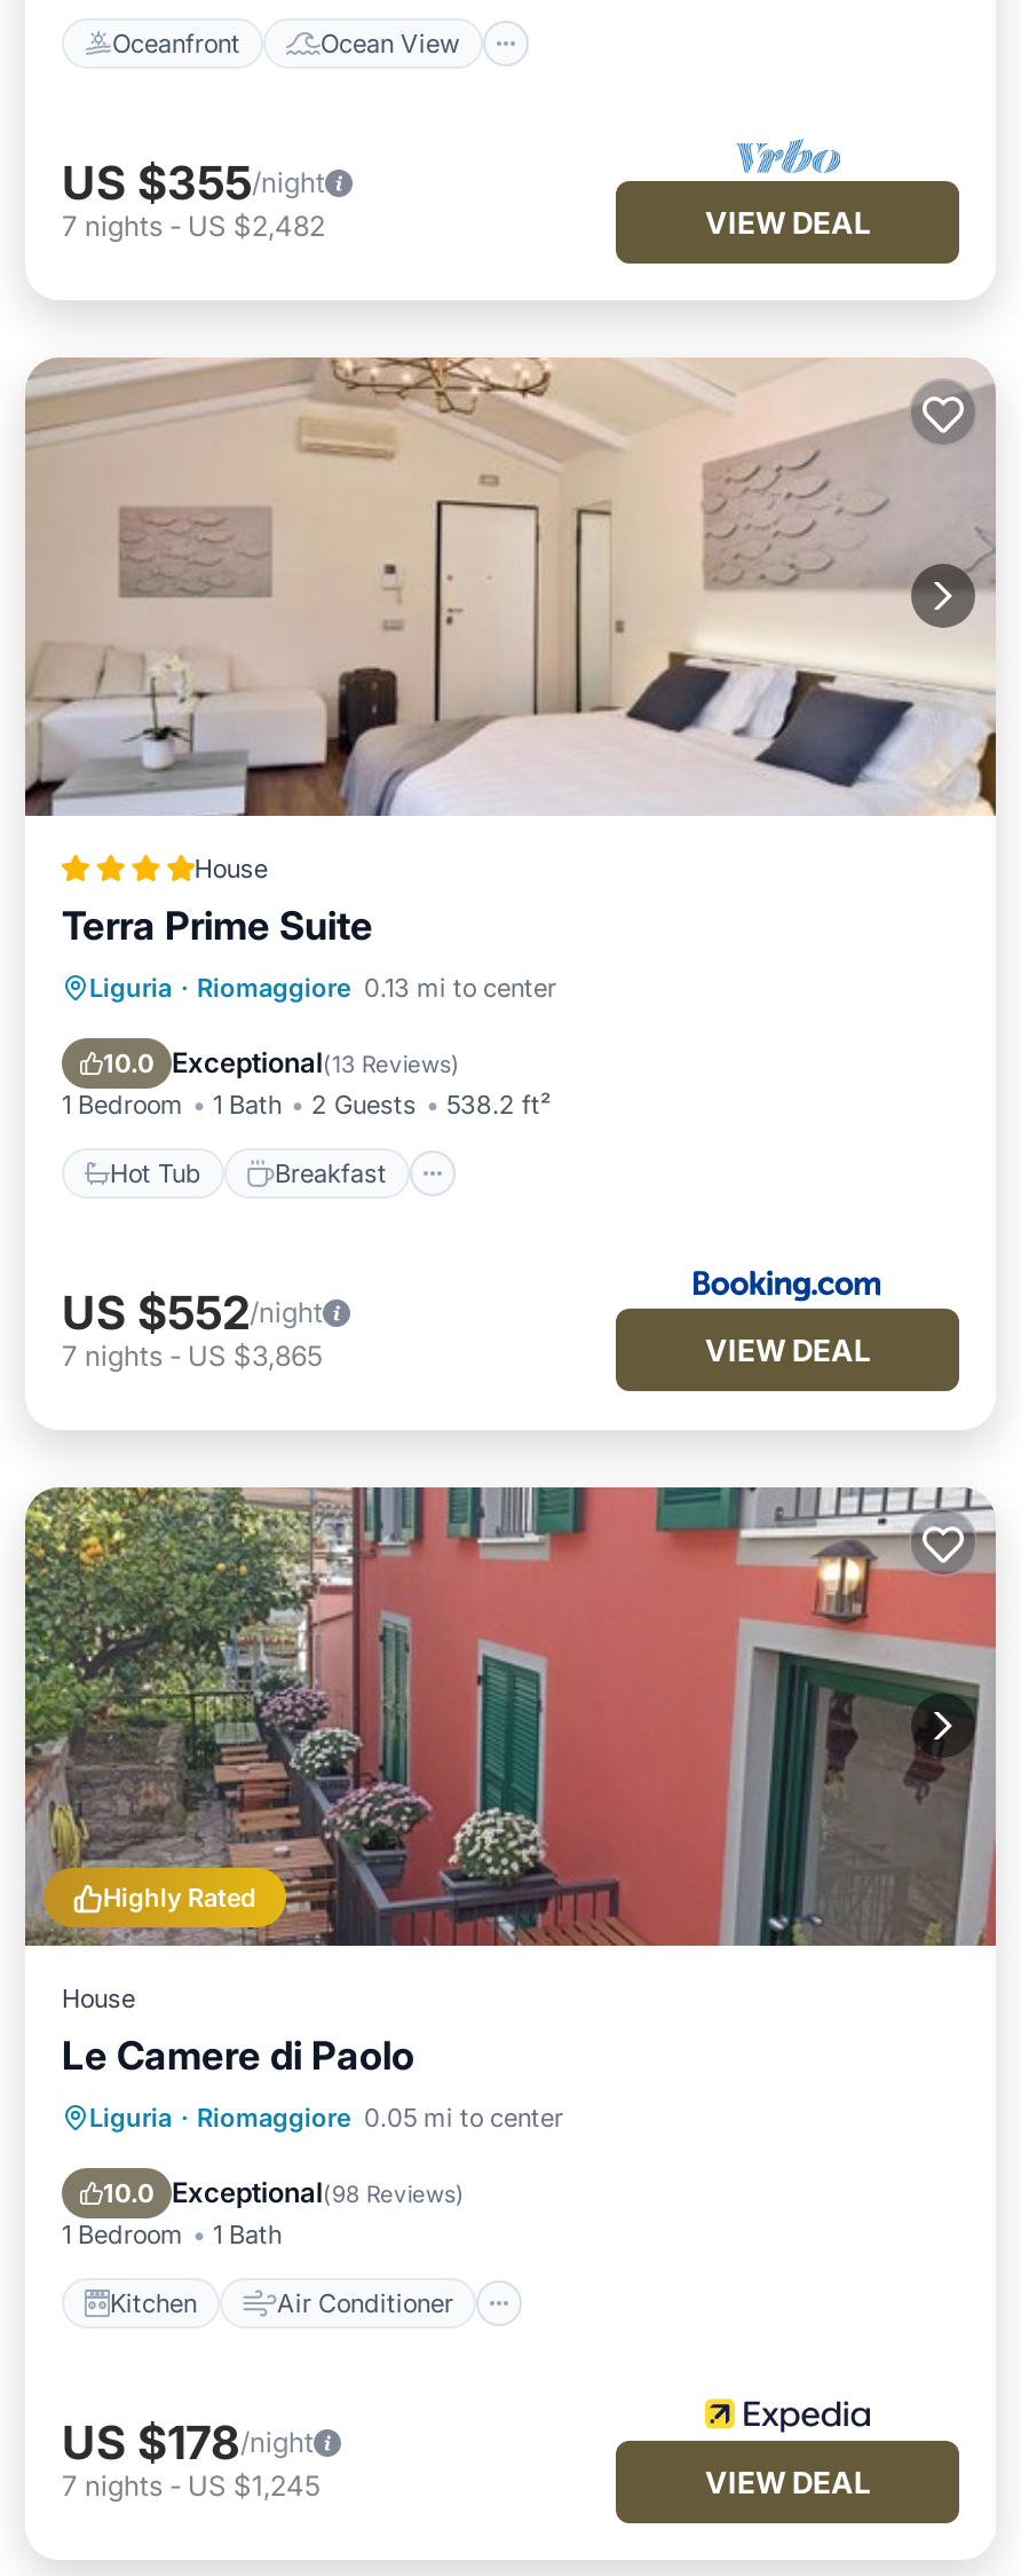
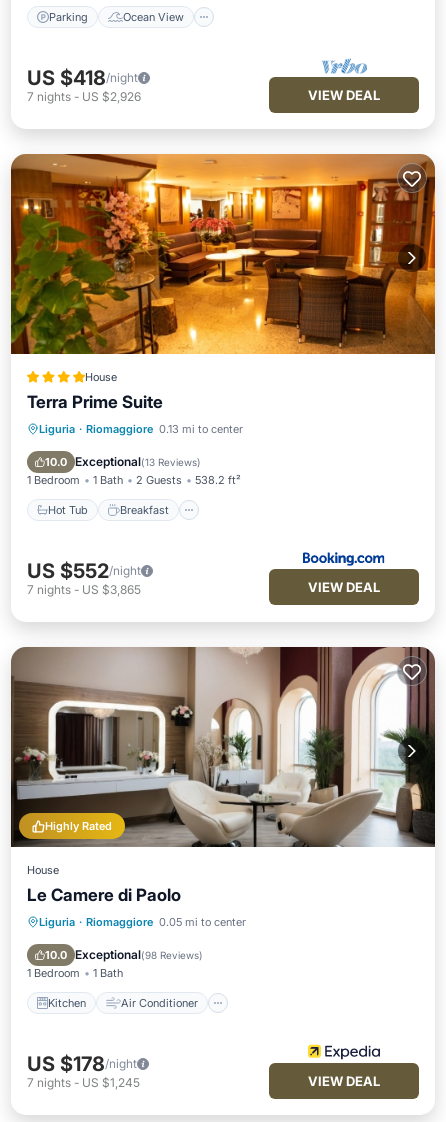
[112,26,240,58] Oceanfront -> [49,9,88,23] Parking
[62,156,325,211] US $355/night -> [27,66,138,90] US $418/night
[62,209,325,243] 7 nights - US $2,482 -> [27,89,141,104] 7 nights - US $2,926
[25,355,998,818] [image] -> [10,153,436,355] [image]
[23,1485,998,1948] [image] -> [11,646,436,848] [image]

